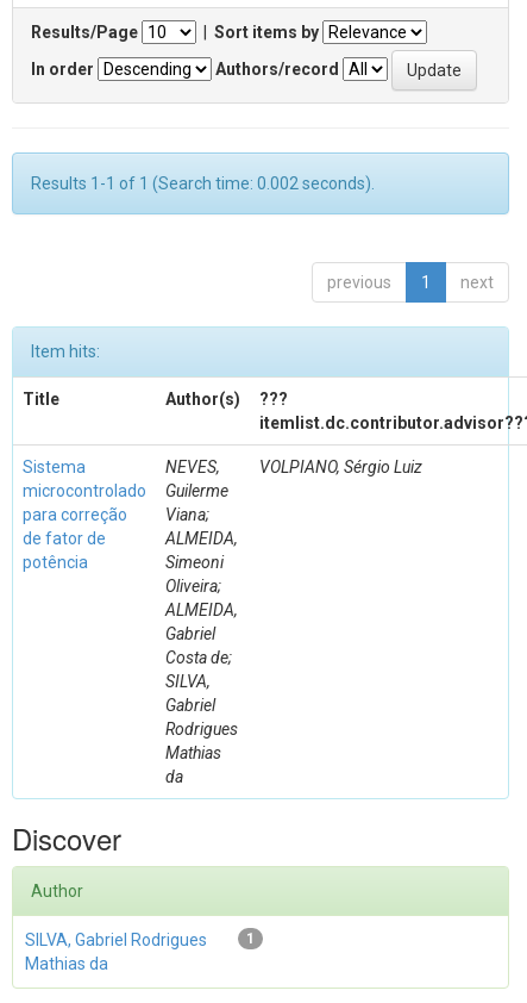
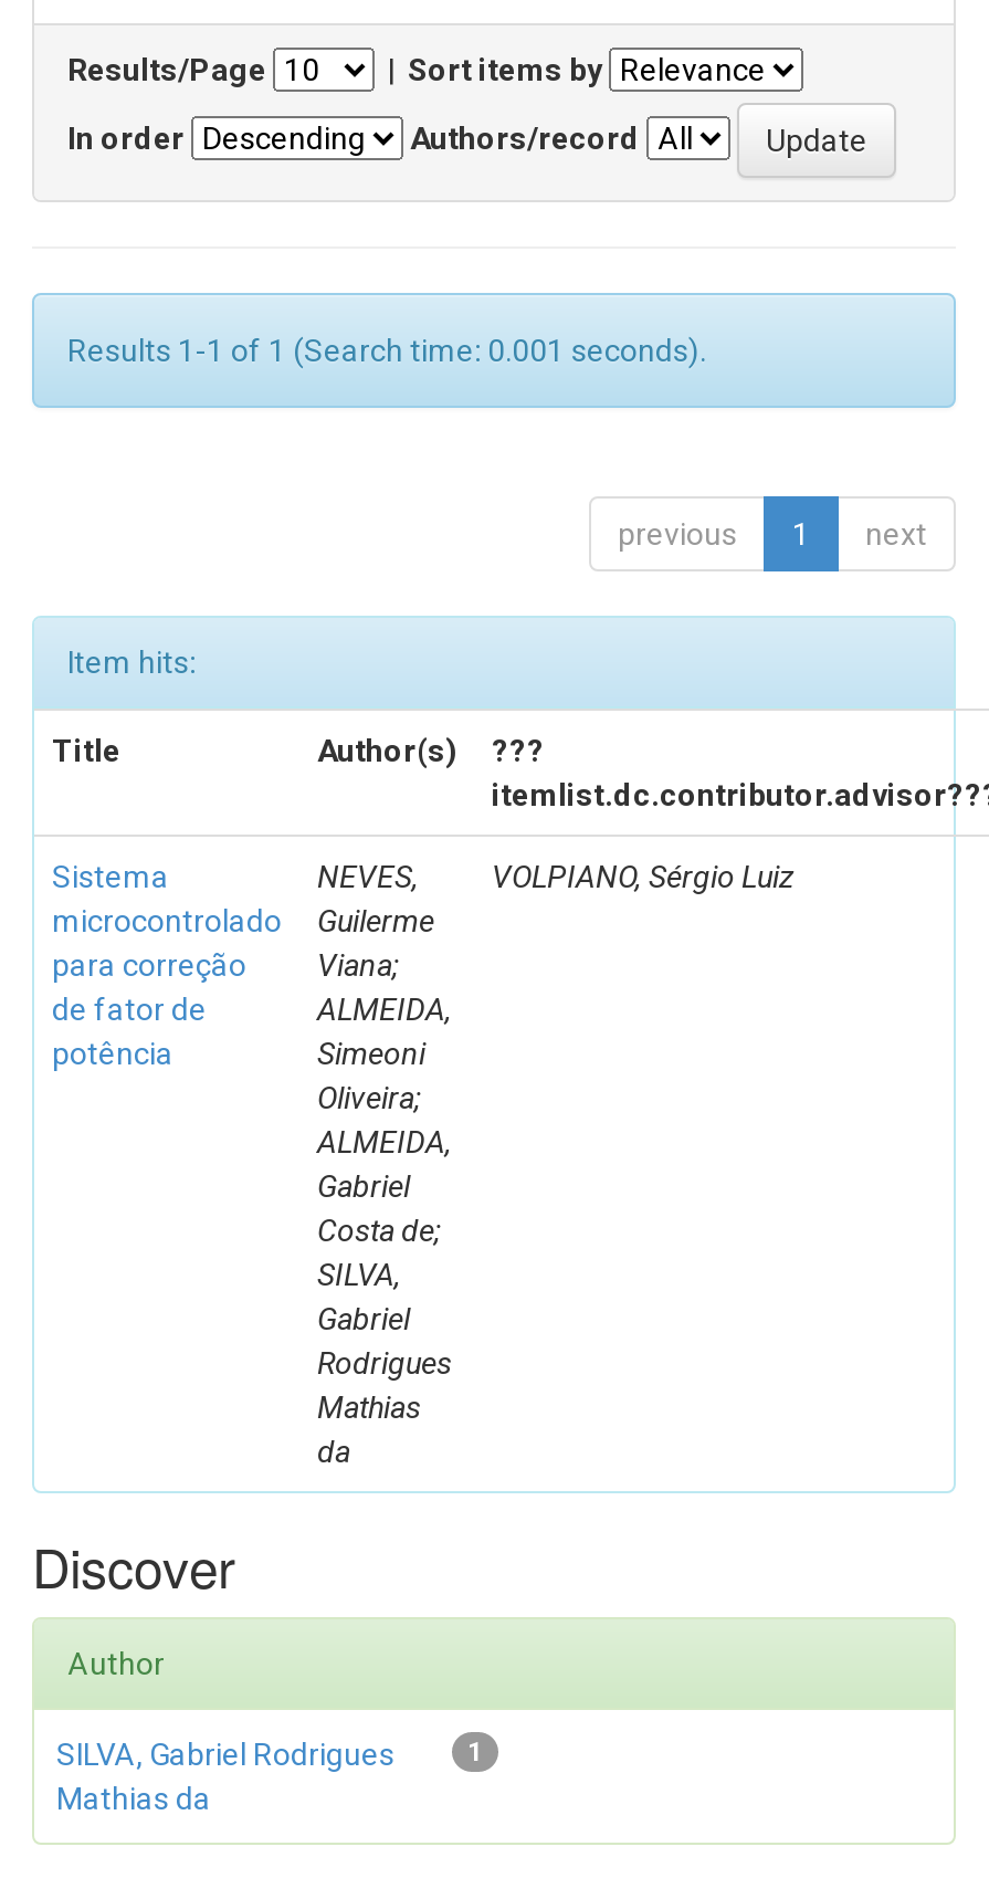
[31,174,375,193] Results 1-1 of 1 (Search time: 0.002 seconds). -> [67,333,706,368] Results 1-1 of 1 (Search time: 0.001 seconds).

